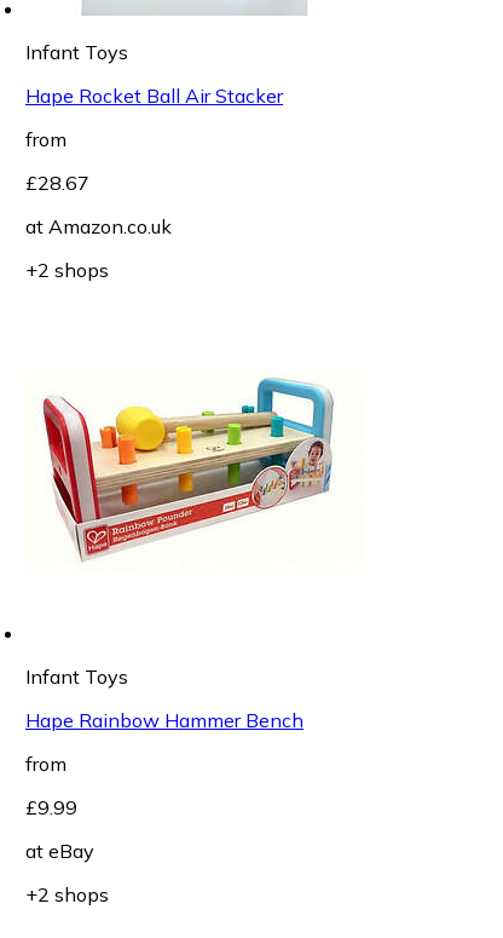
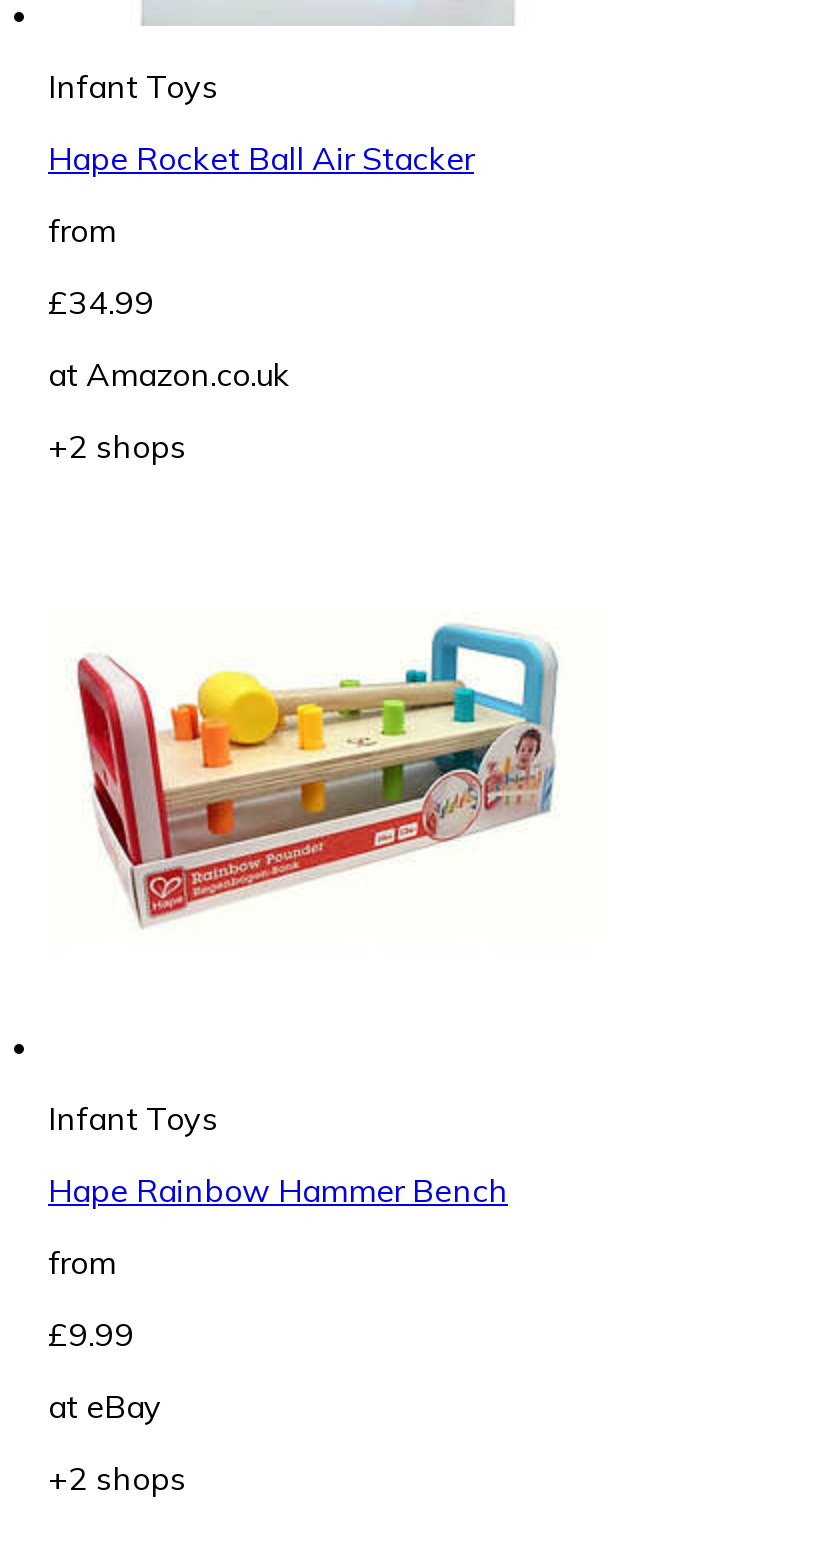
[25,171,89,195] £28.67 -> [48,282,154,322] £34.99

